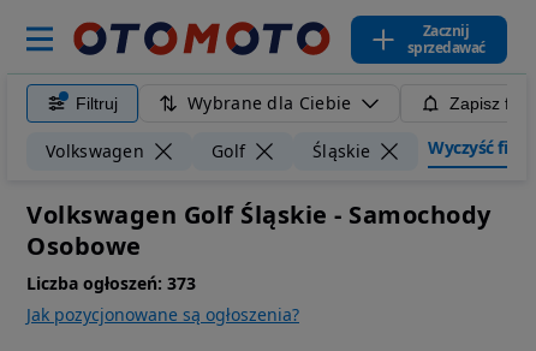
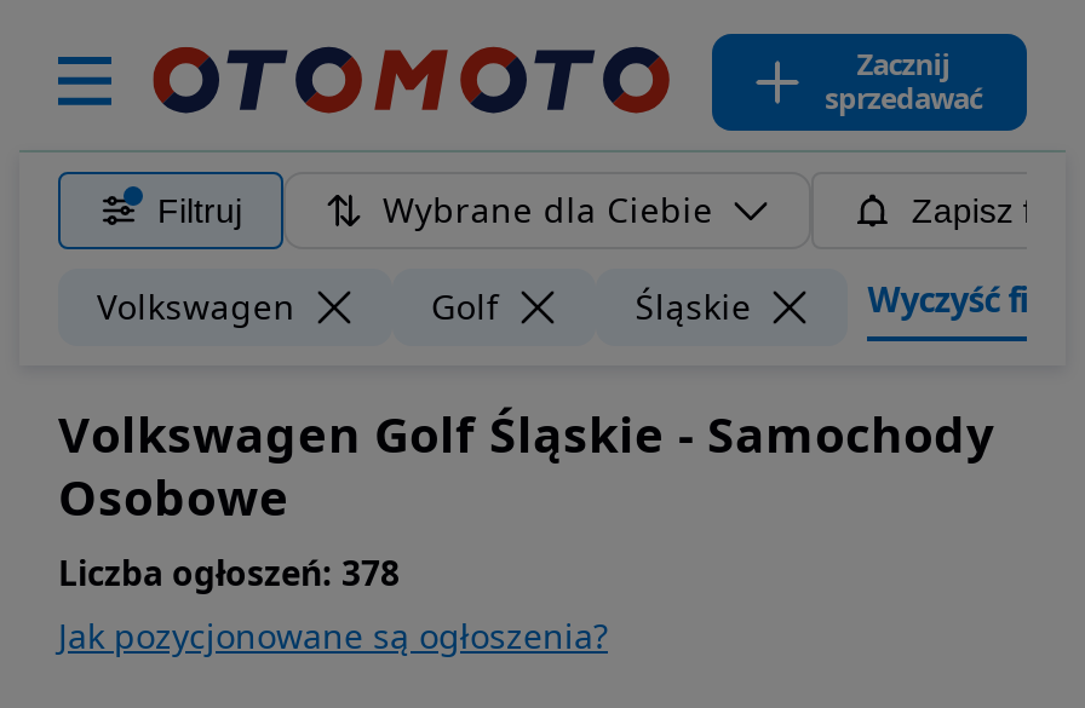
[26,272,196,295] Liczba ogłoszeń: 373 -> [58,549,400,595] Liczba ogłoszeń: 378

